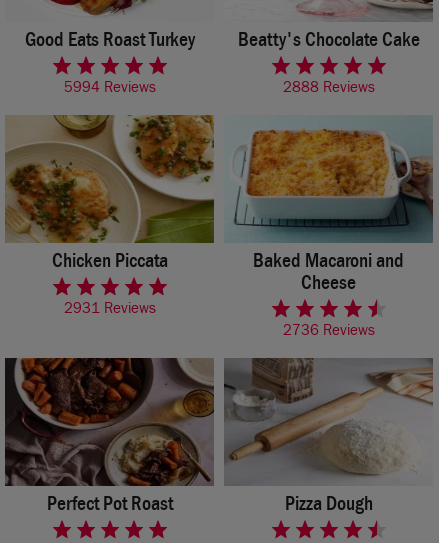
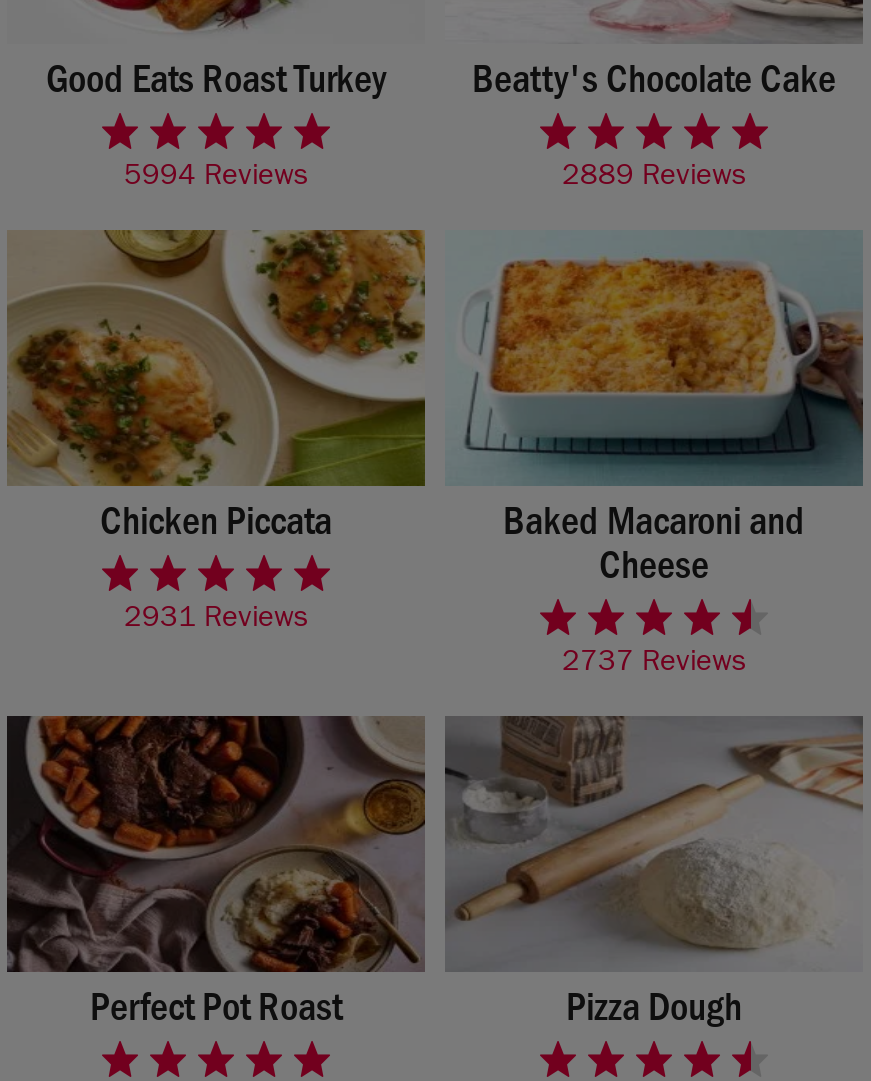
[282,82,374,97] 2888 Reviews -> [562,164,746,194] 2889 Reviews
[282,325,374,340] 2736 Reviews -> [562,650,746,680] 2737 Reviews

